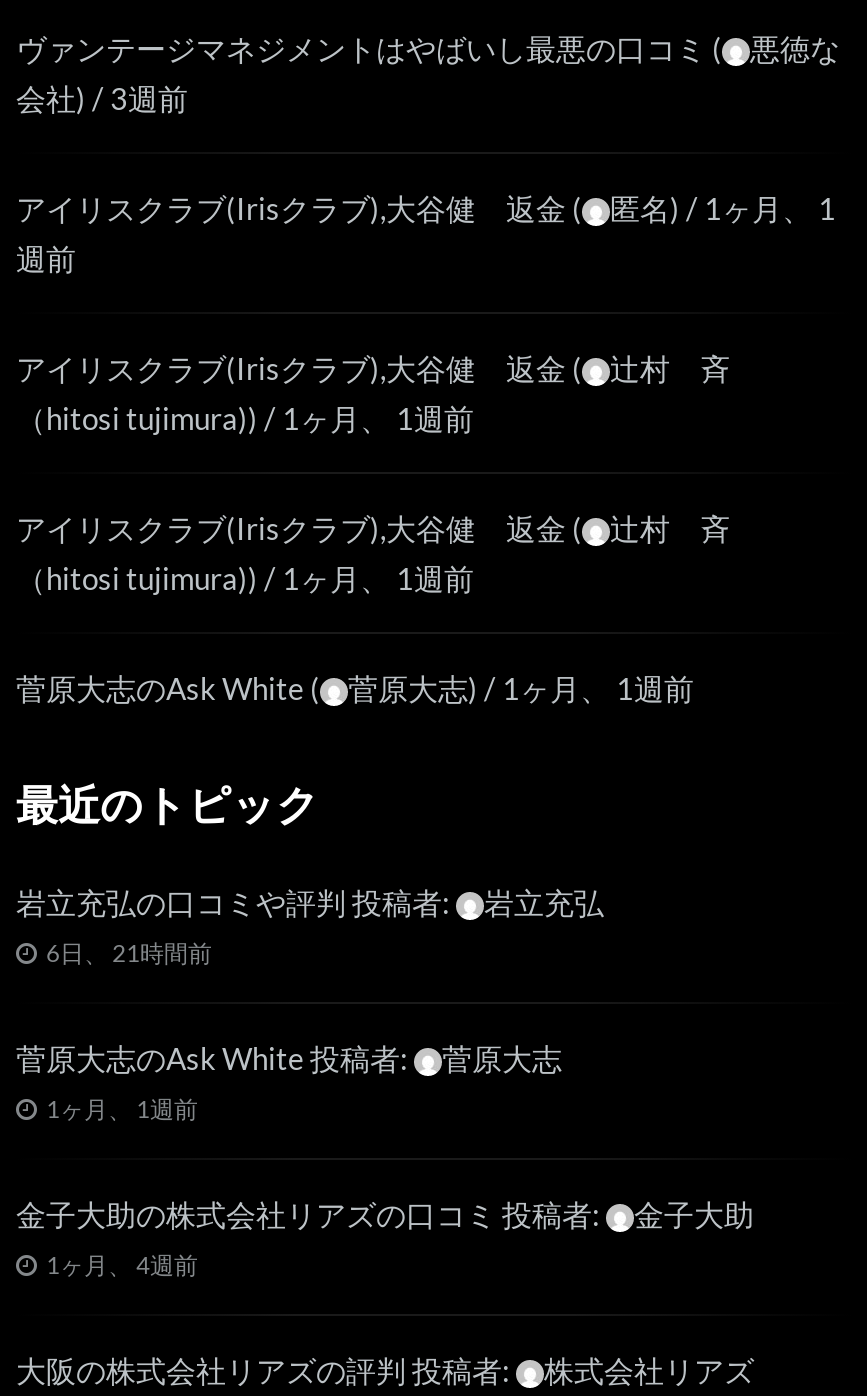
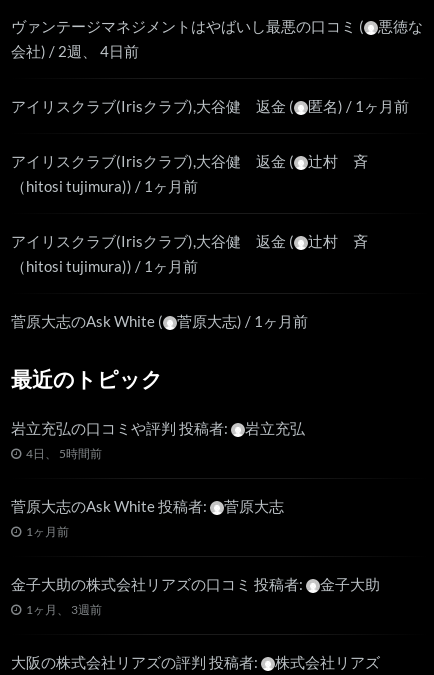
[16,80,188,116] 会社) / 3週前 -> [11,42,139,60] 会社) / 2週、 4日前
[16,190,836,276] 匿名) / 1ヶ月、 1 | 週前 -> [308,97,409,115] 匿名) / 1ヶ月前
[16,400,474,436] （hitosi tujimura)) / 1ヶ月、 1週前 -> [11,177,198,195] （hitosi tujimura)) / 1ヶ月前
[16,560,474,596] （hitosi tujimura)) / 1ヶ月、 1週前 -> [11,257,198,275] （hitosi tujimura)) / 1ヶ月前
[348,670,694,706] 菅原大志) / 1ヶ月、 1週前 -> [177,312,308,330] 菅原大志) / 1ヶ月前
[46,937,212,967] 6日、 21時間前 -> [26,445,102,460] 4日、 5時間前
[46,1093,198,1123] 1ヶ月、 1週前 -> [26,523,69,538] 1ヶ月前
[46,1249,198,1279] 1ヶ月、 4週前 -> [26,601,102,616] 1ヶ月、 3週前

